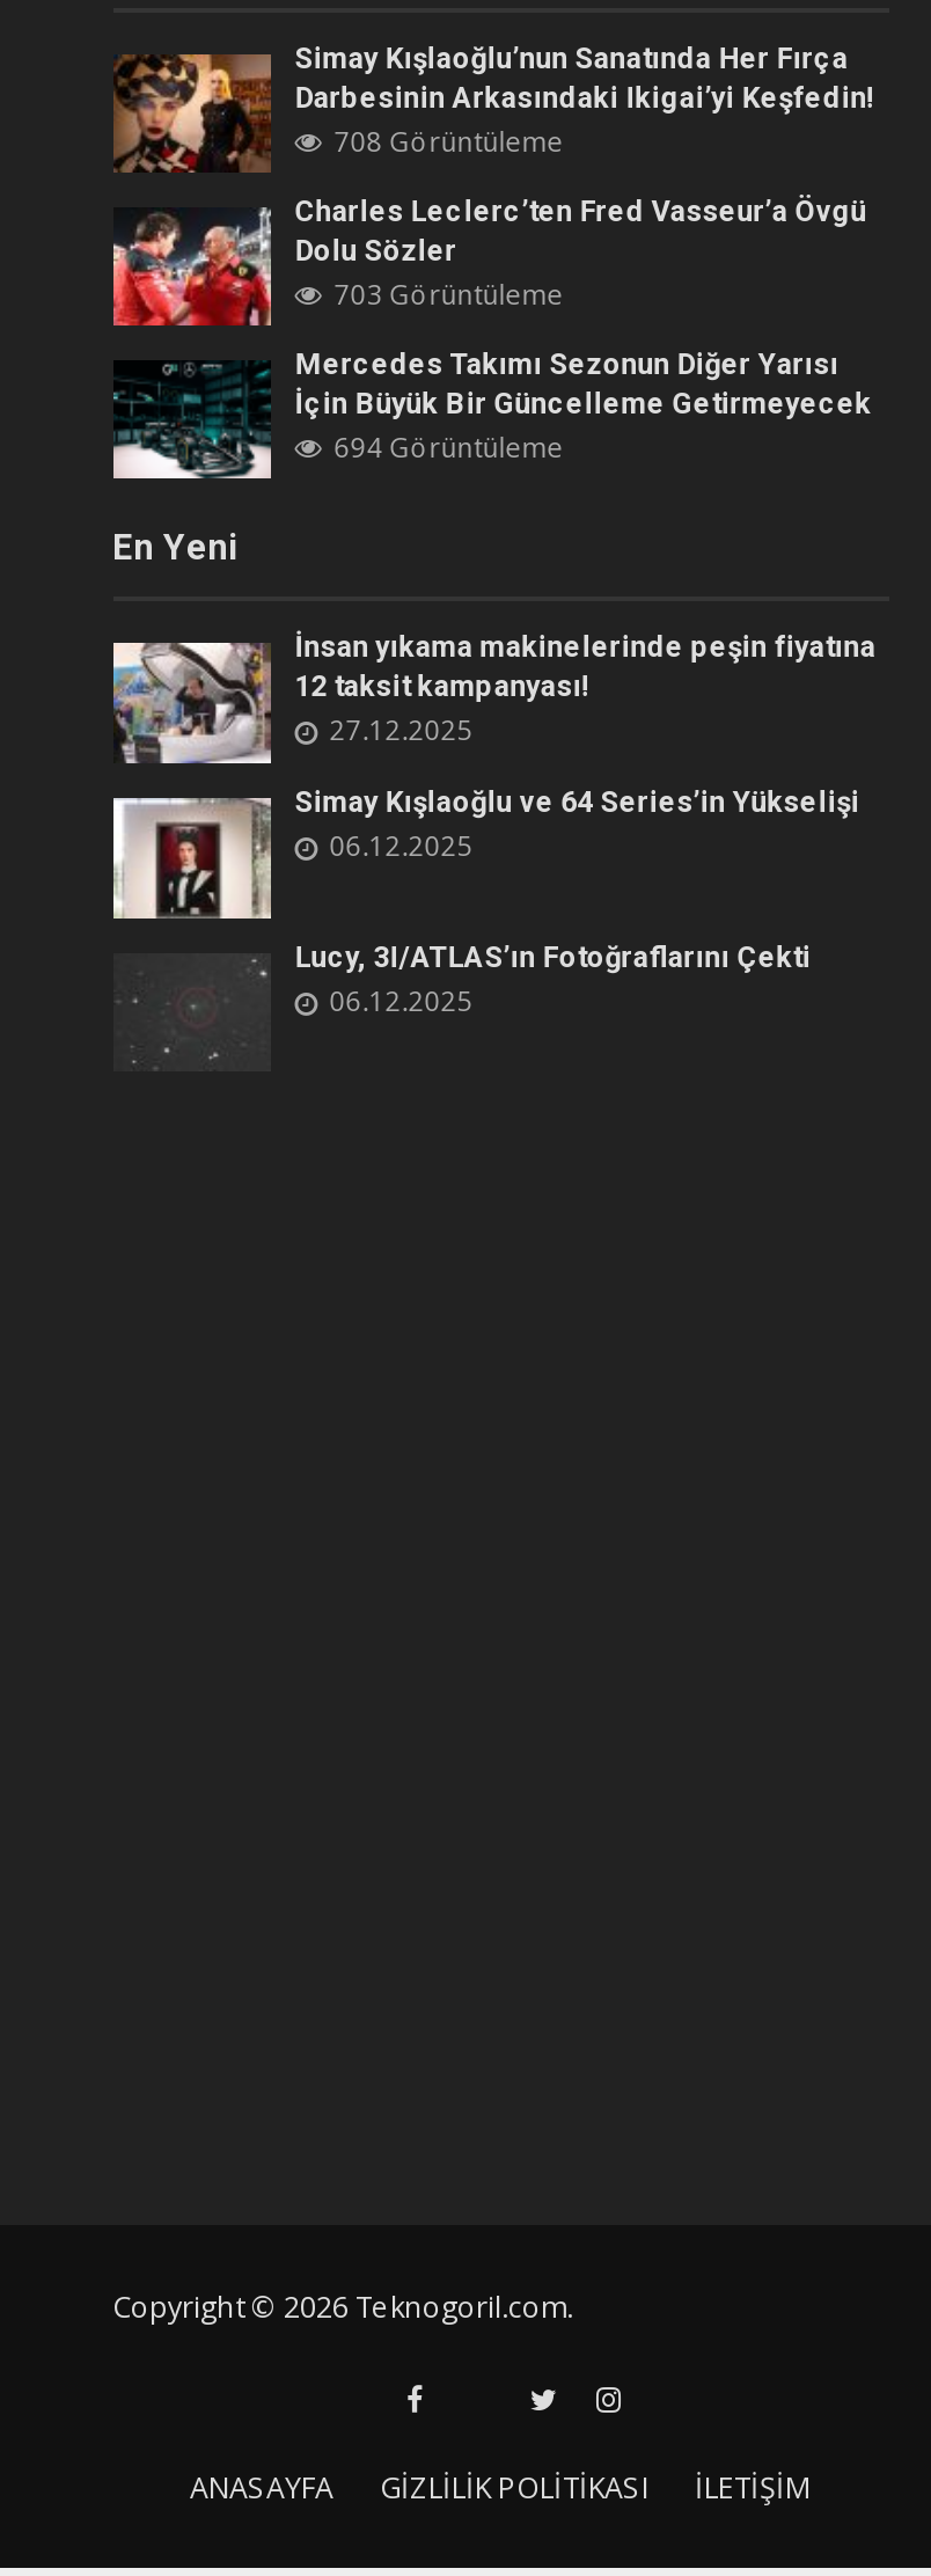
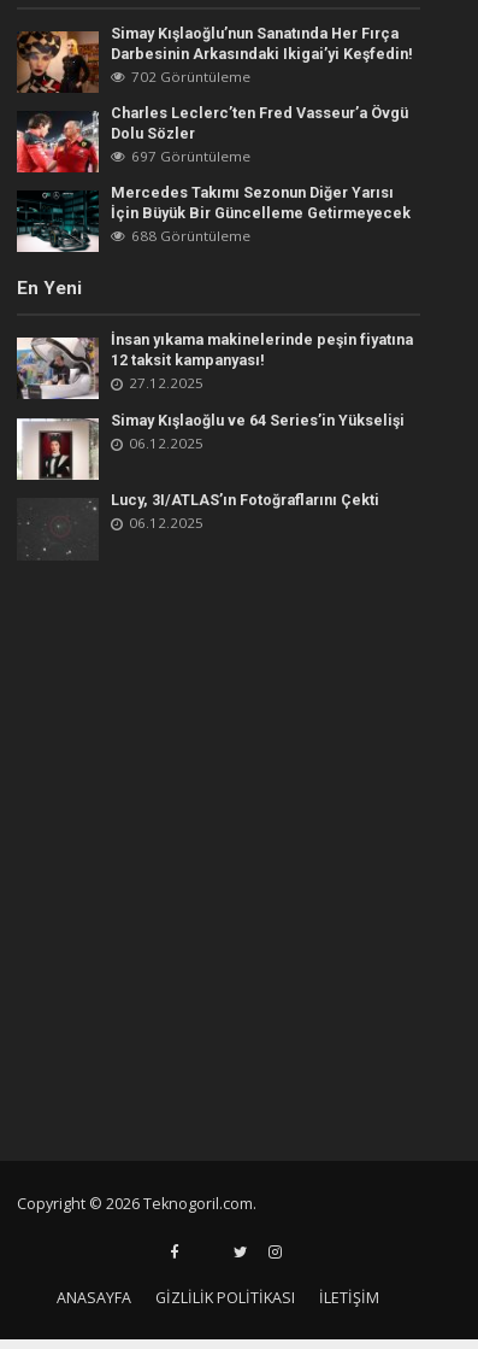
[334,124,563,159] 708 Görüntüleme -> [131,68,251,86] 702 Görüntüleme
[334,277,563,312] 703 Görüntüleme -> [131,147,251,165] 697 Görüntüleme
[334,430,563,465] 694 Görüntüleme -> [131,227,251,245] 688 Görüntüleme

